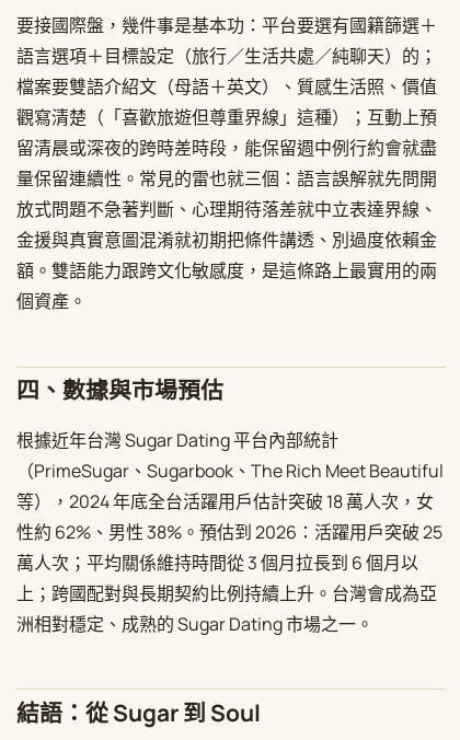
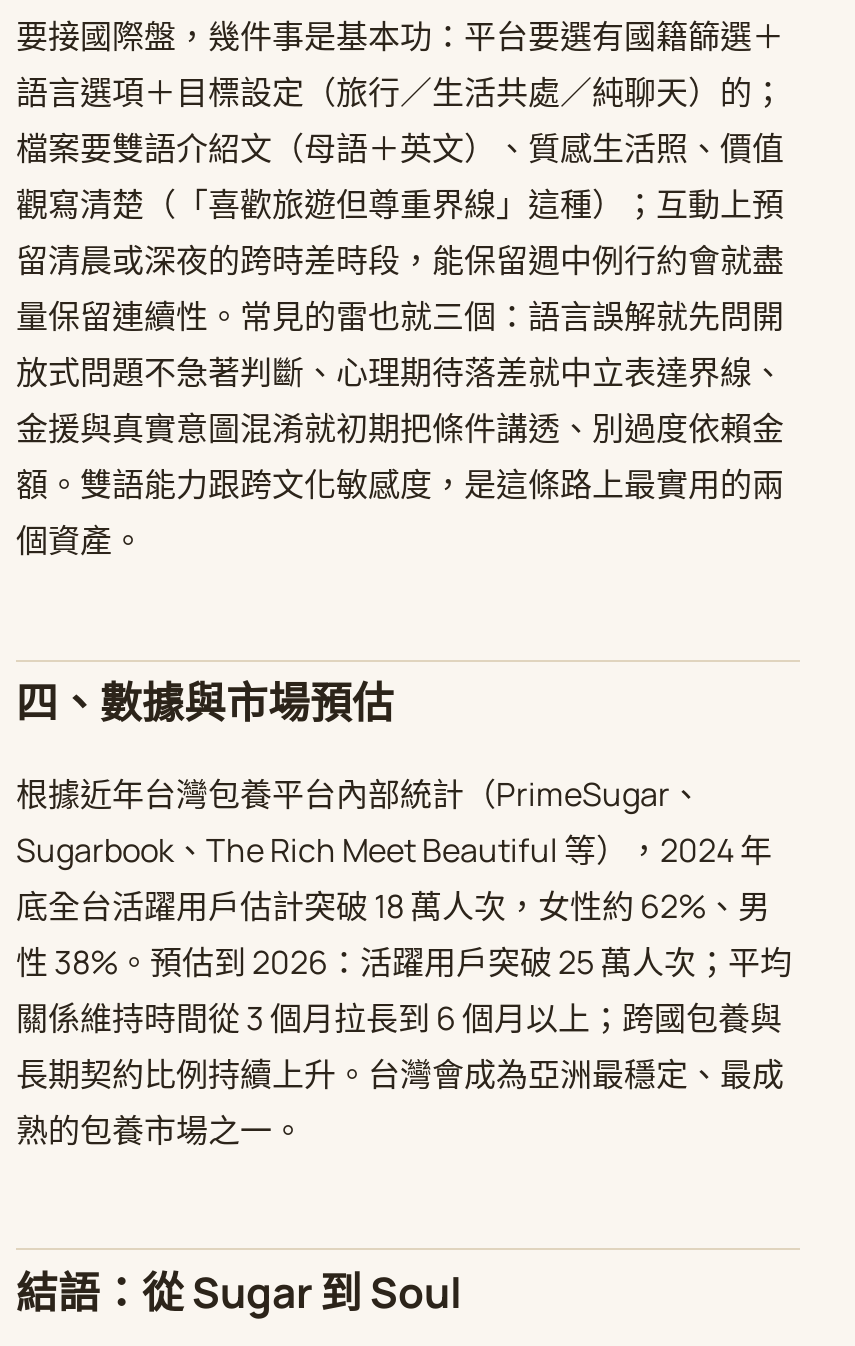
[16,428,444,636] 根據近年台灣 Sugar Dating 平台內部統計 | （PrimeSugar、Sugarbook、The Rich Meet Beautiful | 等），2024 年底全台活躍用戶估計突破 18 萬人次，女 | 性約 62%、男性 38%。預估到 2026：活躍用戶突破 25 | 萬人次；平均關係維持時間從 3 個月拉長到 6 個月以 | 上；跨國配對與長期契約比例持續上升。台灣會成為亞 | 洲相對穩定、成熟的 Sugar Dating 市場之一。 -> [16,771,792,1151] 根據近年台灣包養平台內部統計（PrimeSugar、 | Sugarbook、The Rich Meet Beautiful 等），2024 年 | 底全台活躍用戶估計突破 18 萬人次，女性約 62%、男 | 性 38%。預估到 2026：活躍用戶突破 25 萬人次；平均 | 關係維持時間從 3 個月拉長到 6 個月以上；跨國包養與 | 長期契約比例持續上升。台灣會成為亞洲最穩定、最成 | 熟的包養市場之一。

